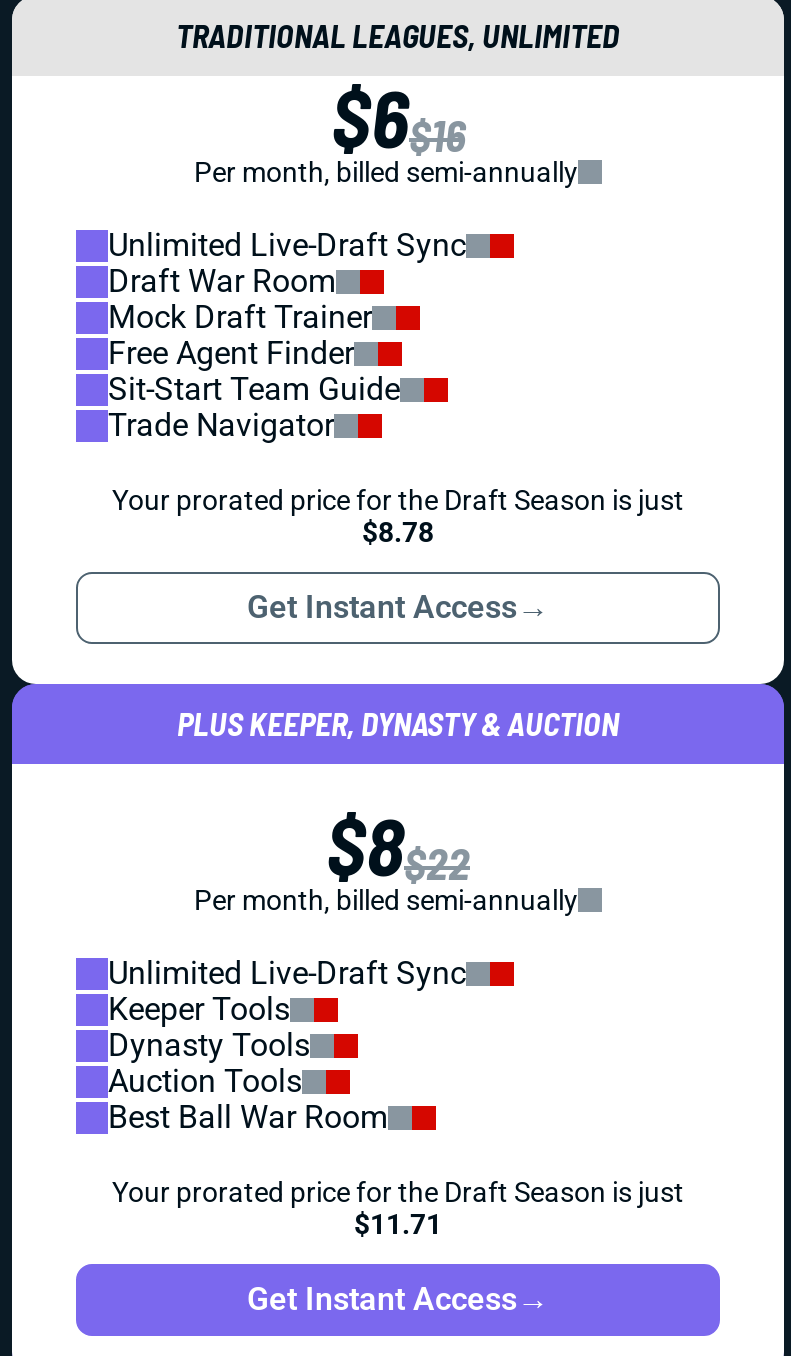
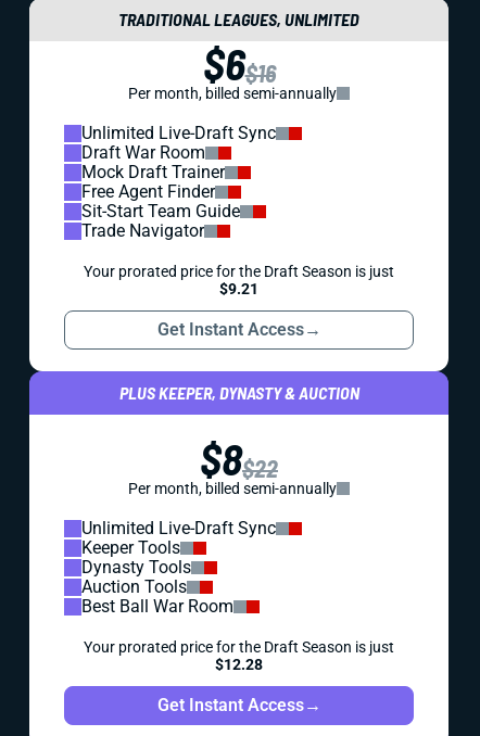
[362,515,434,547] $8.78 -> [219,280,258,297] $9.21
[354,1207,442,1239] $11.71 -> [215,655,263,672] $12.28

